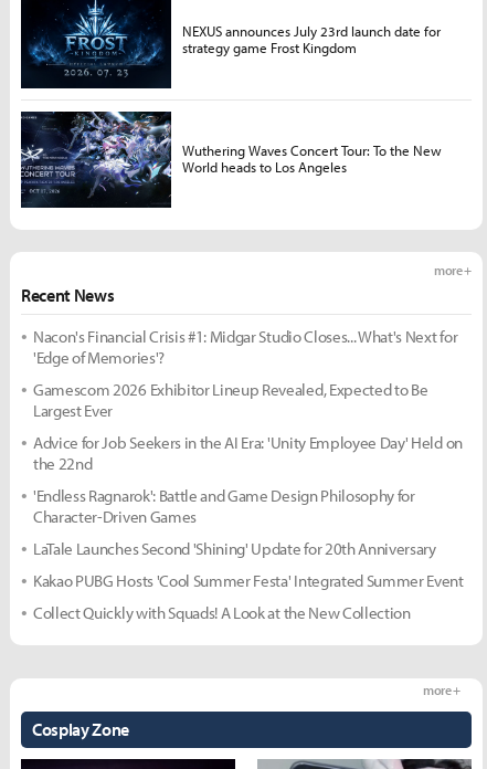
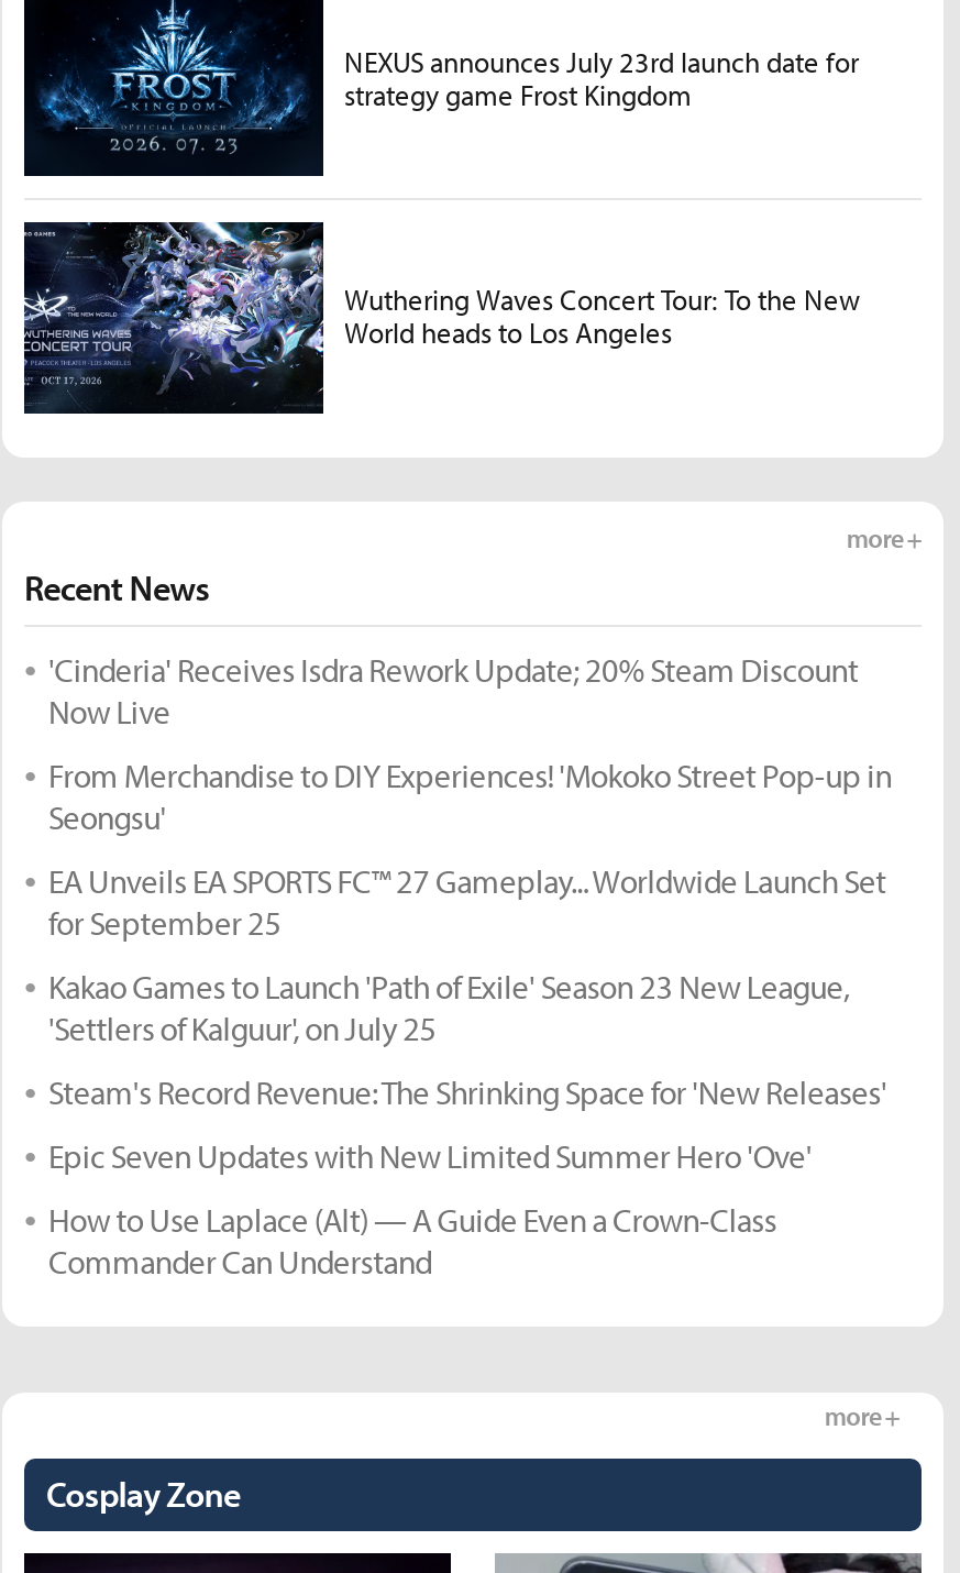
[33,325,457,367] Nacon's Financial Crisis #1: Midgar Studio Closes... What's Next for | 'Edge of Memories'? -> [48,648,858,732] 'Cinderia' Receives Isdra Rework Update; 20% Steam Discount | Now Live
[33,379,428,421] Gamescom 2026 Exhibitor Lineup Revealed, Expected to Be | Largest Ever -> [48,754,892,837] From Merchandise to DIY Experiences! 'Mokoko Street Pop-up in | Seongsu'
[33,432,463,474] Advice for Job Seekers in the AI Era: 'Unity Employee Day' Held on | the 22nd -> [48,859,886,943] EA Unveils EA SPORTS FC™ 27 Gameplay... Worldwide Launch Set | for September 25
[33,485,415,527] 'Endless Ragnarok': Battle and Game Design Philosophy for | Character-Driven Games -> [48,965,849,1049] Kakao Games to Launch 'Path of Exile' Season 23 New League, | 'Settlers of Kalguur', on July 25
[33,538,436,559] LaTale Launches Second 'Shining' Update for 20th Anniversary -> [48,1071,887,1112] Steam's Record Revenue: The Shrinking Space for 'New Releases'
[33,570,464,591] Kakao PUBG Hosts 'Cool Summer Festa' Integrated Summer Event -> [48,1134,812,1176] Epic Seven Updates with New Limited Summer Hero 'Ove'
[33,602,411,623] Collect Quickly with Squads! A Look at the New Collection -> [48,1198,776,1282] How to Use Laplace (Alt) — A Guide Even a Crown-Class | Commander Can Understand

